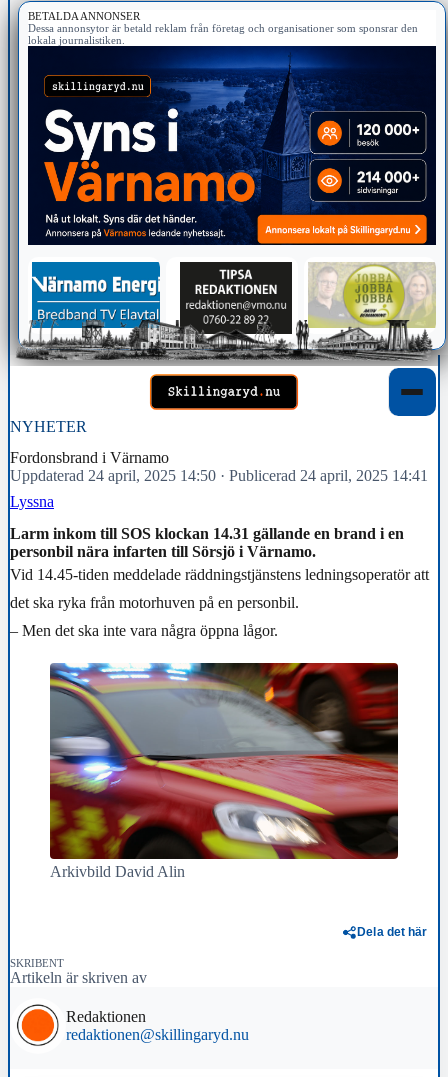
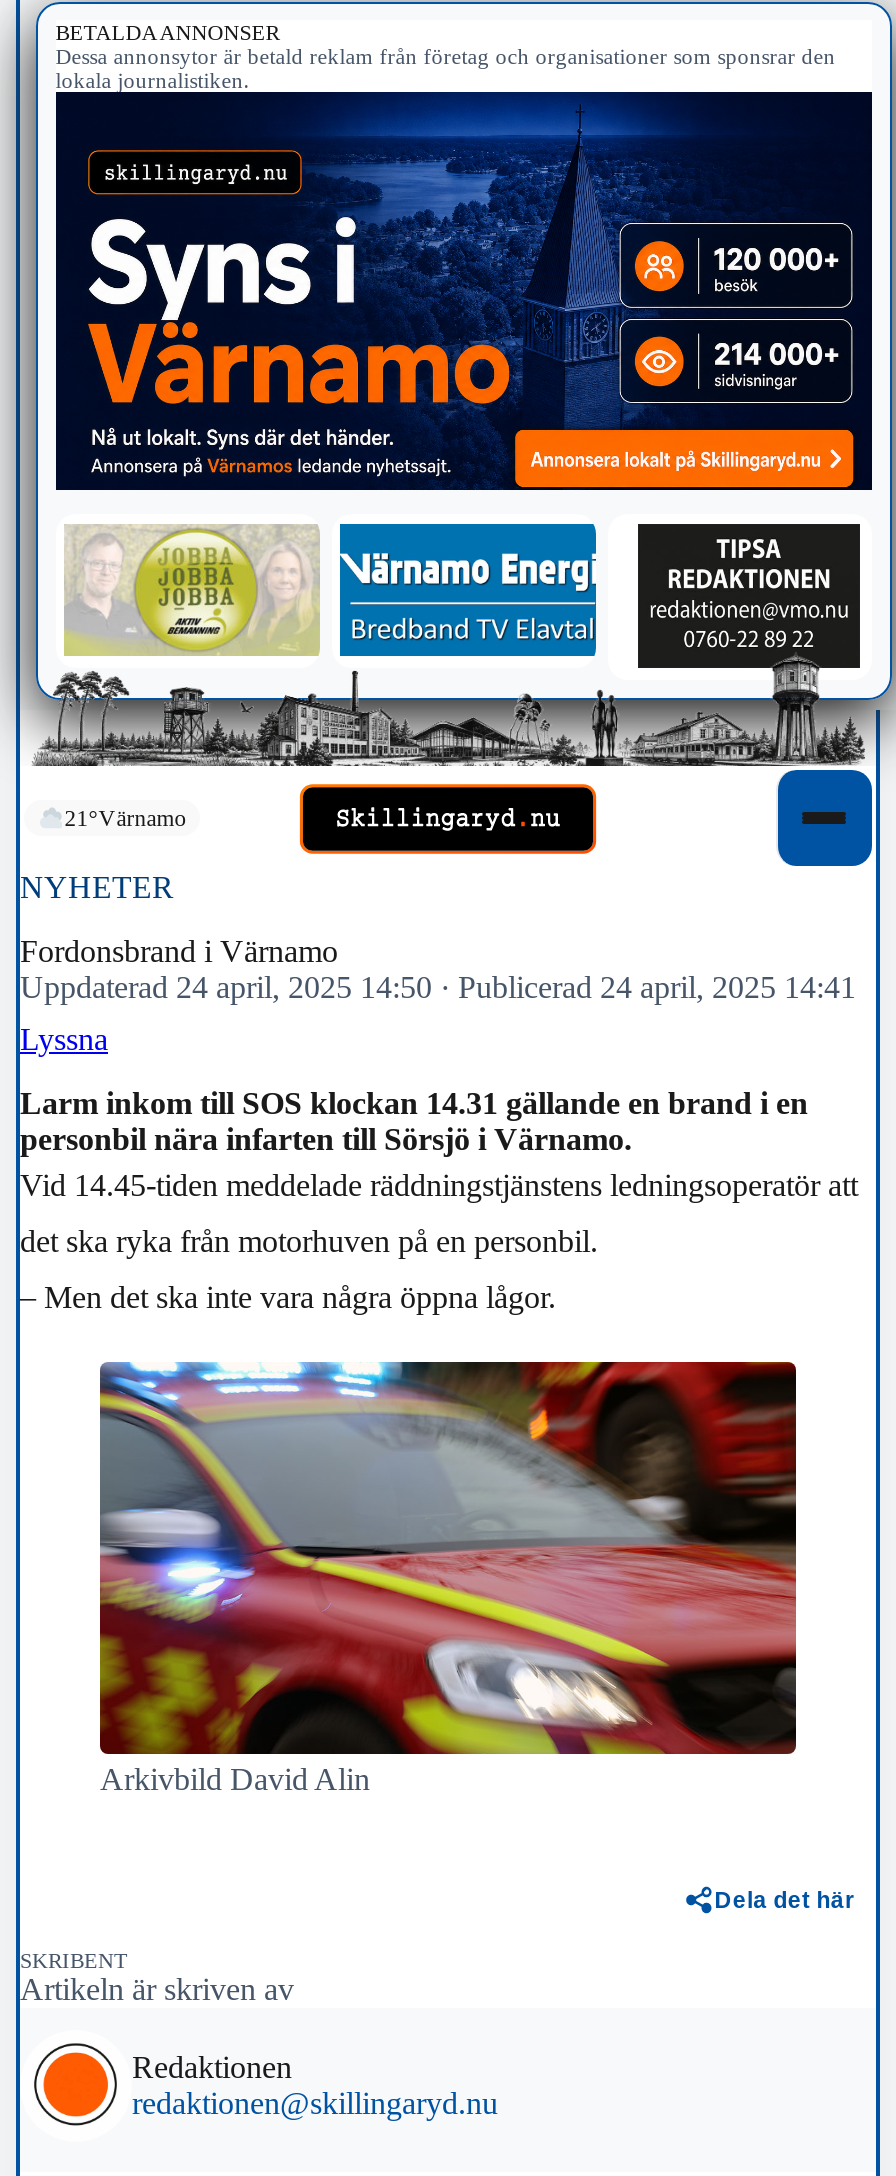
none -> [64,807,186,831] 21°Värnamo
[16,261,437,366] [image] -> [34,522,874,766] [image]

